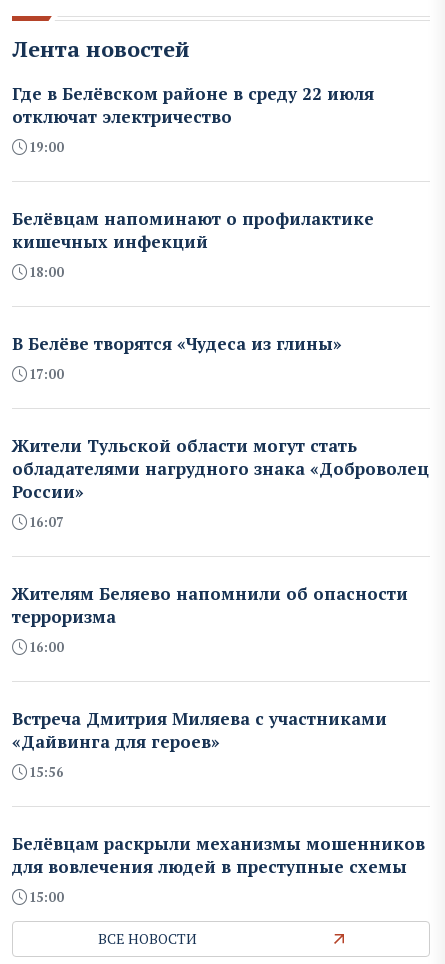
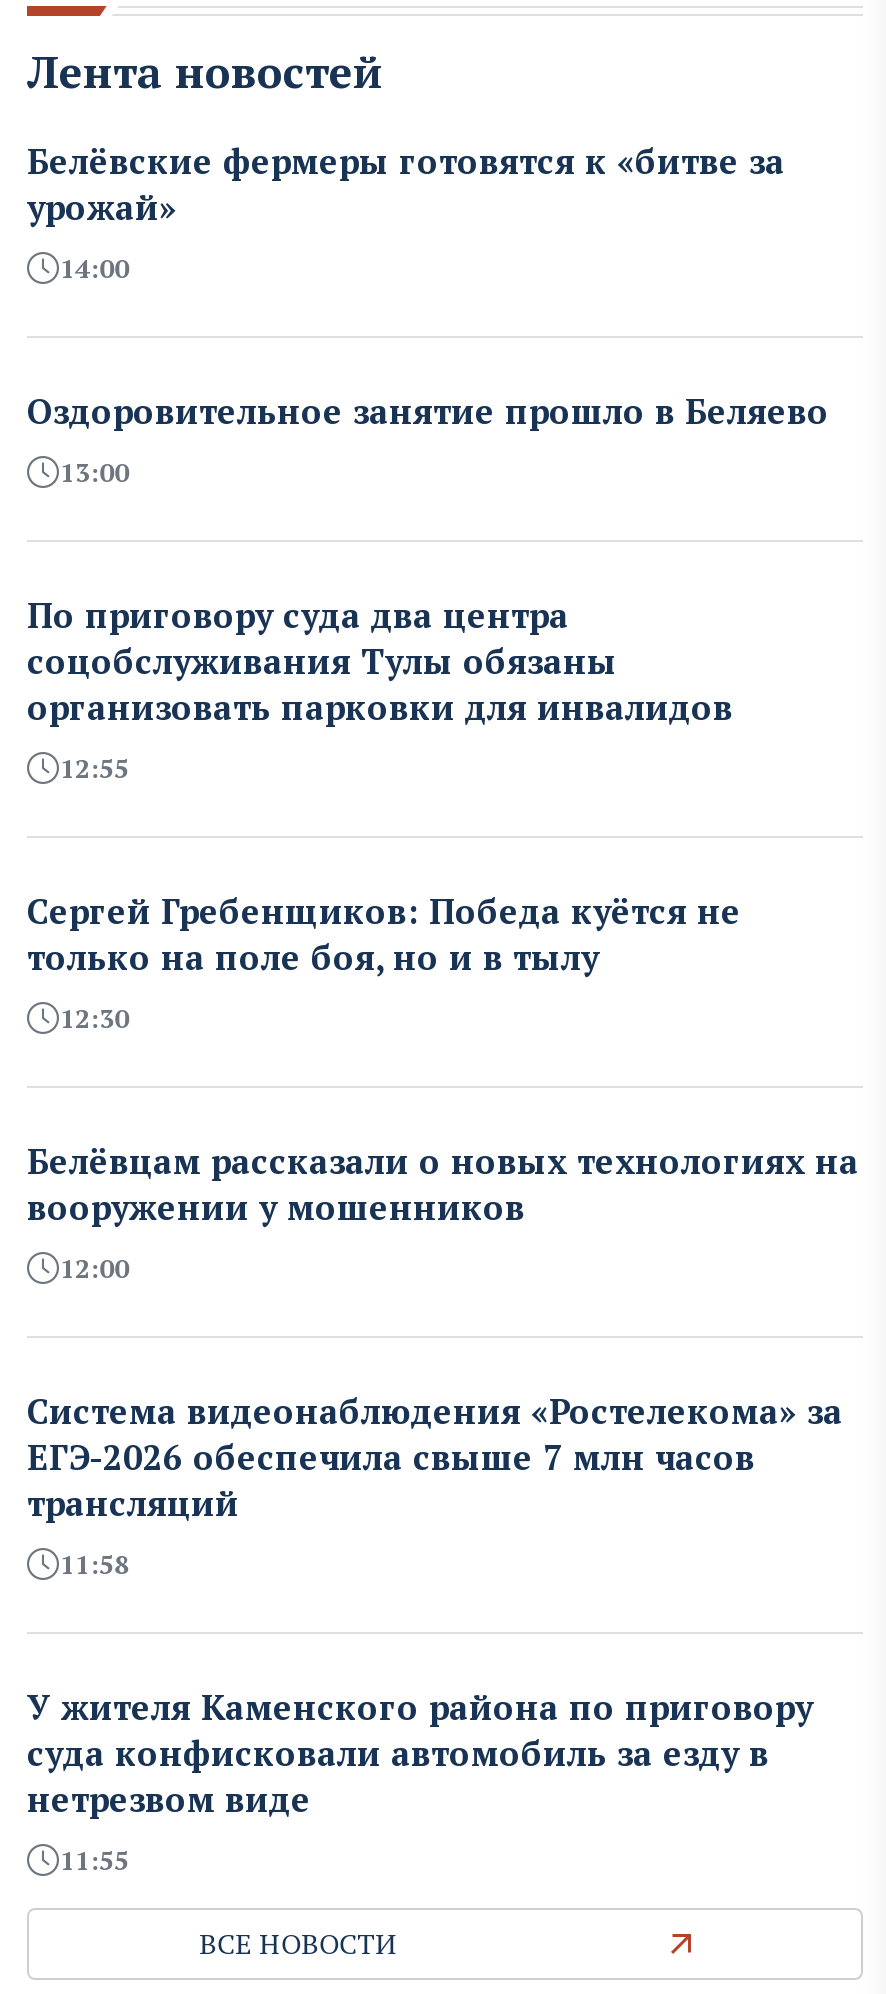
[12,82,374,156] Где в Белёвском районе в среду 22 июля | отключат электричество | 19:00 -> [27,138,785,286] Белёвские фермеры готовятся к «битве за | урожай» | 14:00
[12,207,374,281] Белёвцам напоминают о профилактике | кишечных инфекций | 18:00 -> [27,388,829,490] Оздоровительное занятие прошло в Беляево | 13:00
[12,332,342,383] В Белёве творятся «Чудеса из глины» | 17:00 -> [27,592,733,786] По приговору суда два центра | соцобслуживания Тулы обязаны | организовать парковки для инвалидов | 12:55
[12,434,429,531] Жители Тульской области могут стать | обладателями нагрудного знака «Доброволец | России» | 16:07 -> [27,888,741,1036] Сергей Гребенщиков: Победа куётся не | только на поле боя, но и в тылу | 12:30
[12,582,408,656] Жителям Беляево напомнили об опасности | терроризма | 16:00 -> [27,1138,859,1286] Белёвцам рассказали о новых технологиях на | вооружении у мошенников | 12:00
[12,707,387,781] Встреча Дмитрия Миляева с участниками | «Дайвинга для героев» | 15:56 -> [27,1388,843,1582] Система видеонаблюдения «Ростелекома» за | ЕГЭ-2026 обеспечила свыше 7 млн часов | трансляций | 11:58
[12,832,425,906] Белёвцам раскрыли механизмы мошенников | для вовлечения людей в преступные схемы | 15:00 -> [27,1684,813,1878] У жителя Каменского района по приговору | суда конфисковали автомобиль за езду в | нетрезвом виде | 11:55

